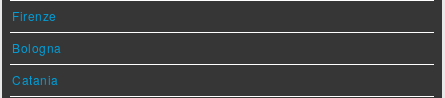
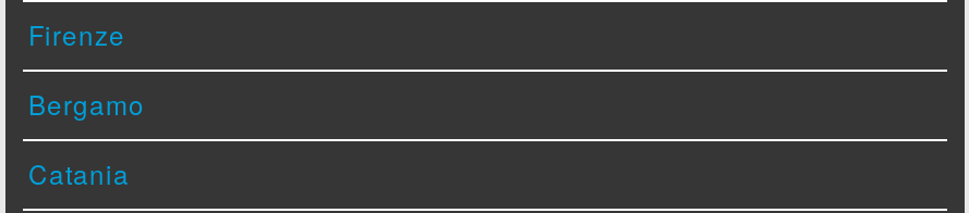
[12,39,62,56] Bologna -> [28,86,145,123] Bergamo

